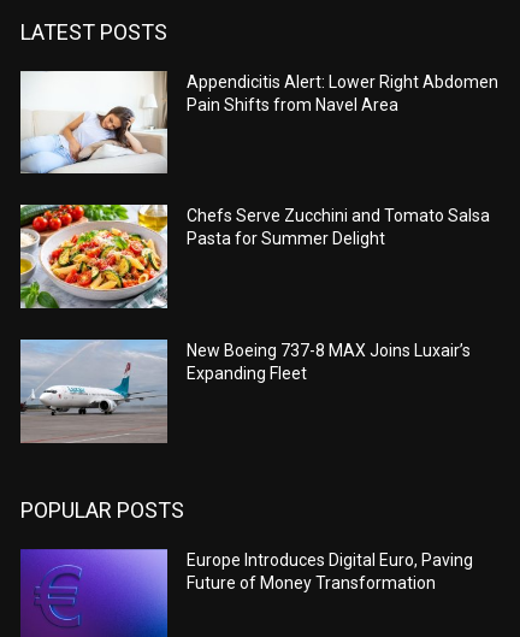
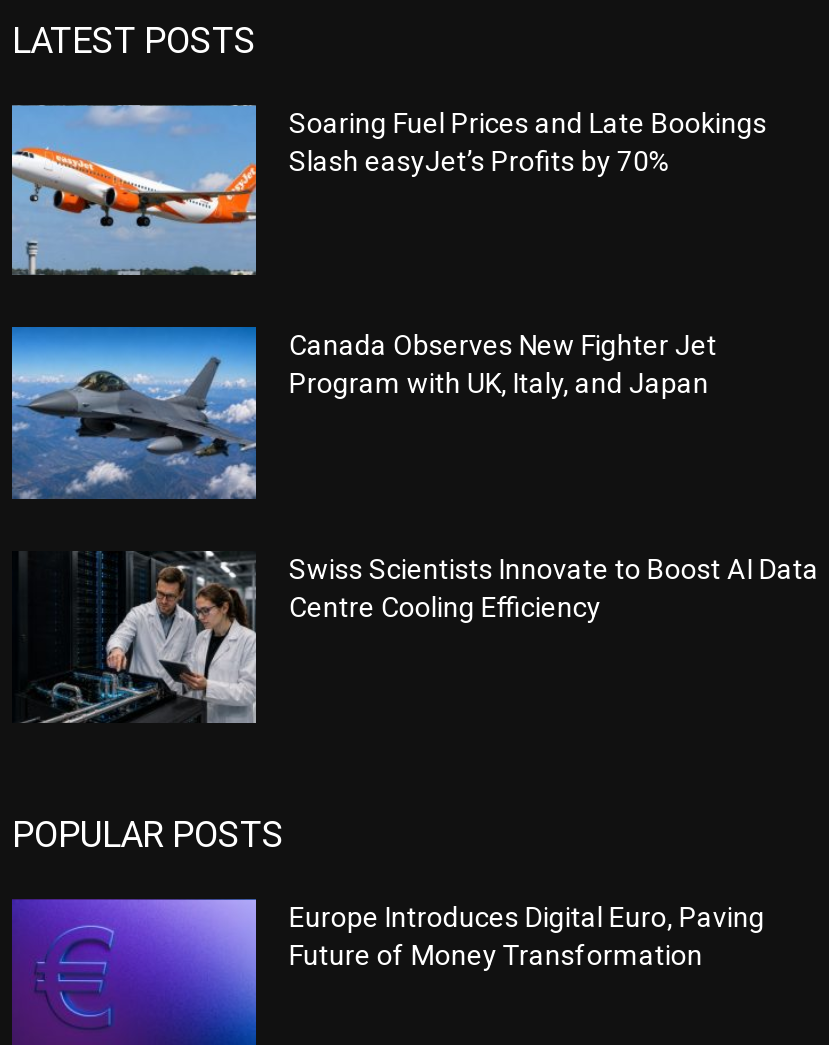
[19,70,499,175] [image] | Appendicitis Alert: Lower Right Abdomen | Pain Shifts from Navel Area -> [10,103,767,277] [image] | Soaring Fuel Prices and Late Bookings | Slash easyJet’s Profits by 70%
[19,204,490,309] [image] | Chefs Serve Zucchini and Tomato Salsa | Pasta for Summer Delight -> [10,325,717,501] [image] | Canada Observes New Fighter Jet | Program with UK, Italy, and Japan
[19,338,471,444] [image] | New Boeing 737-8 MAX Joins Luxair’s | Expanding Fleet -> [12,549,819,723] [image] | Swiss Scientists Innovate to Boost AI Data | Centre Cooling Efficiency

